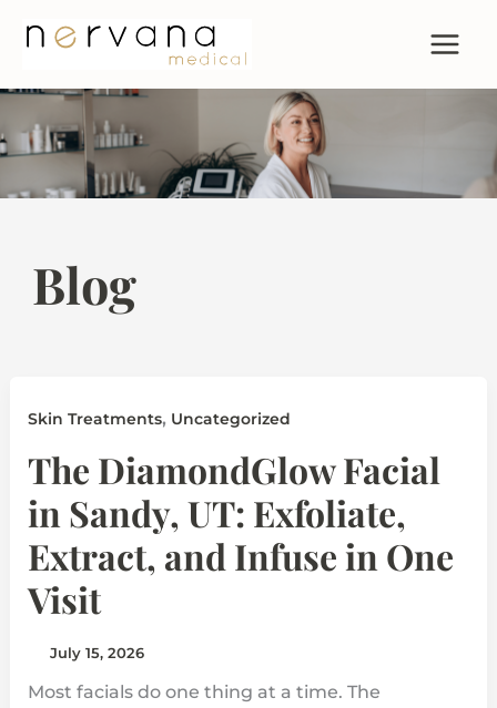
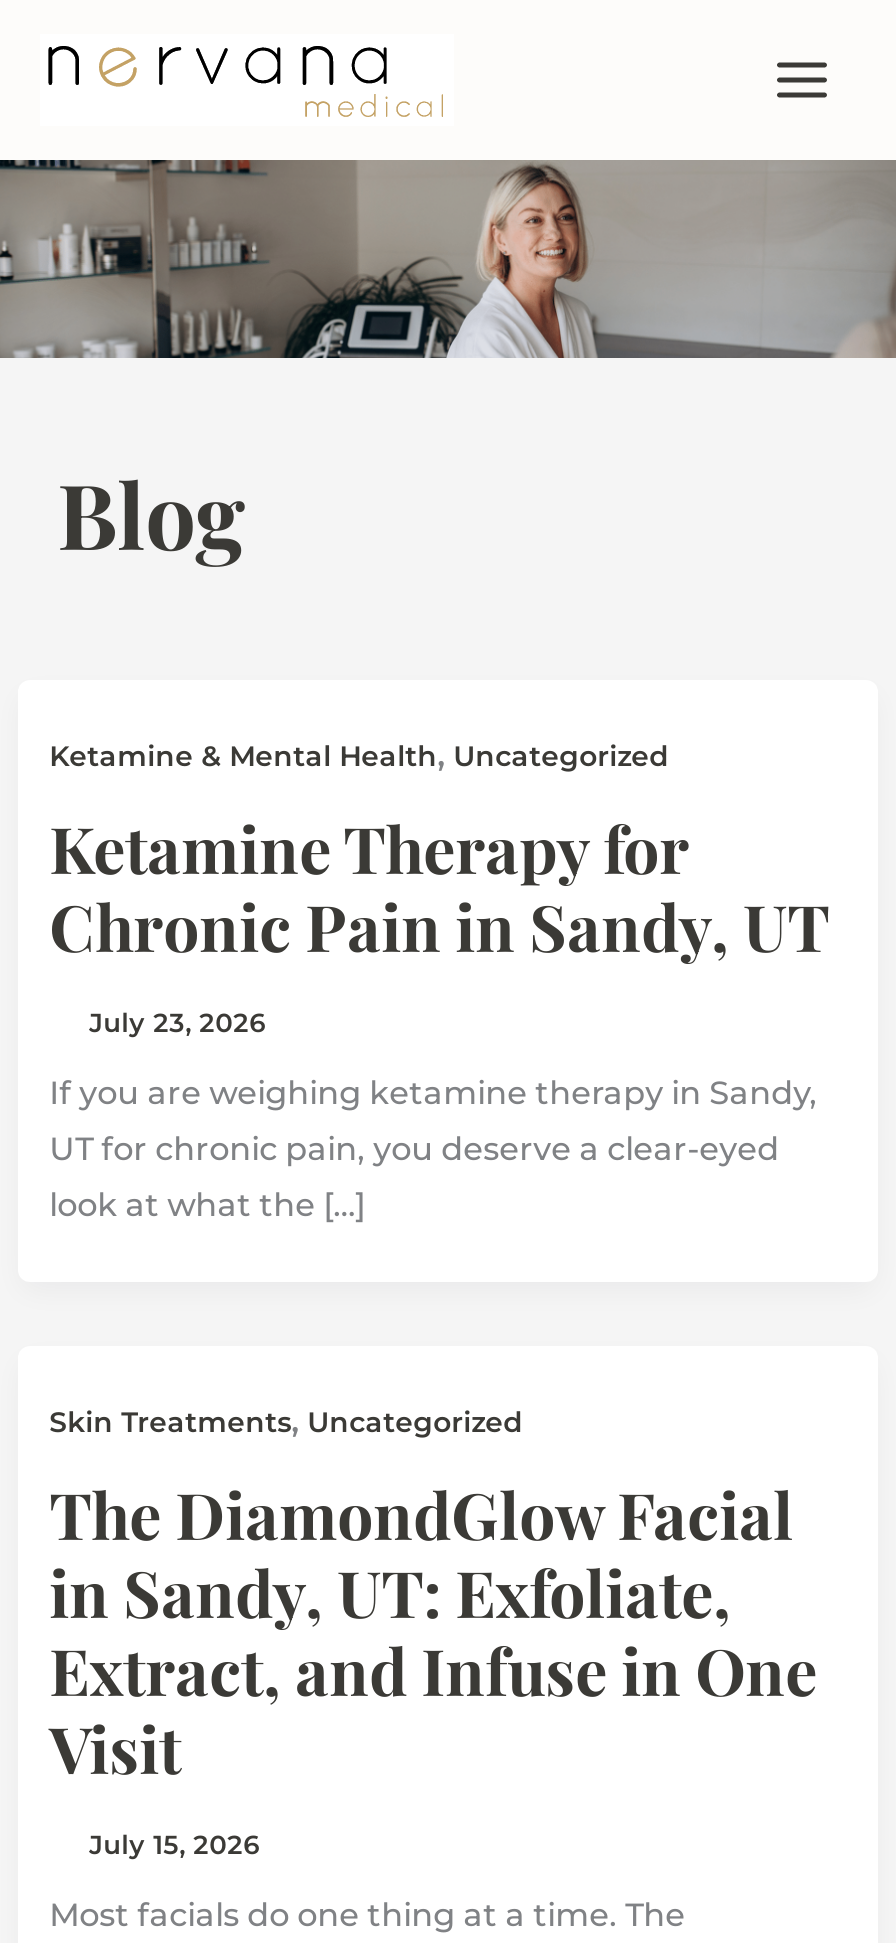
none -> [49,735,829,1223] Ketamine & Mental Health, Uncategorized | Ketamine Therapy for | Chronic Pain in Sandy, UT | July 23, 2026 | If you are weighing ketamine therapy in Sandy, | UT for chronic pain, you deserve a clear-eyed | look at what the […]

